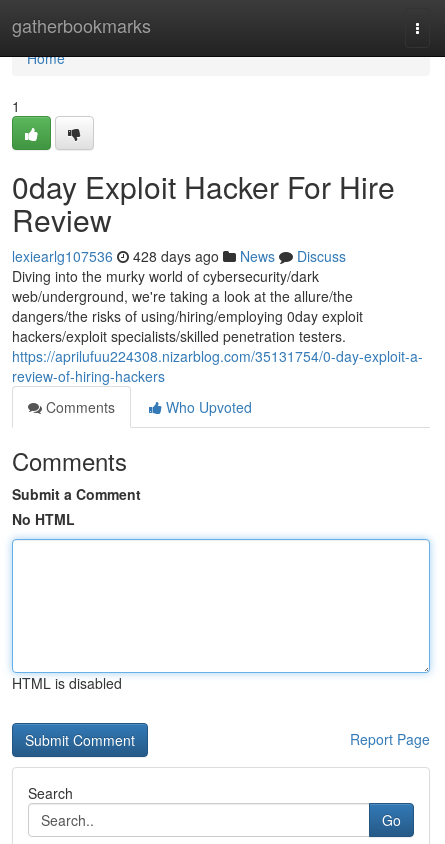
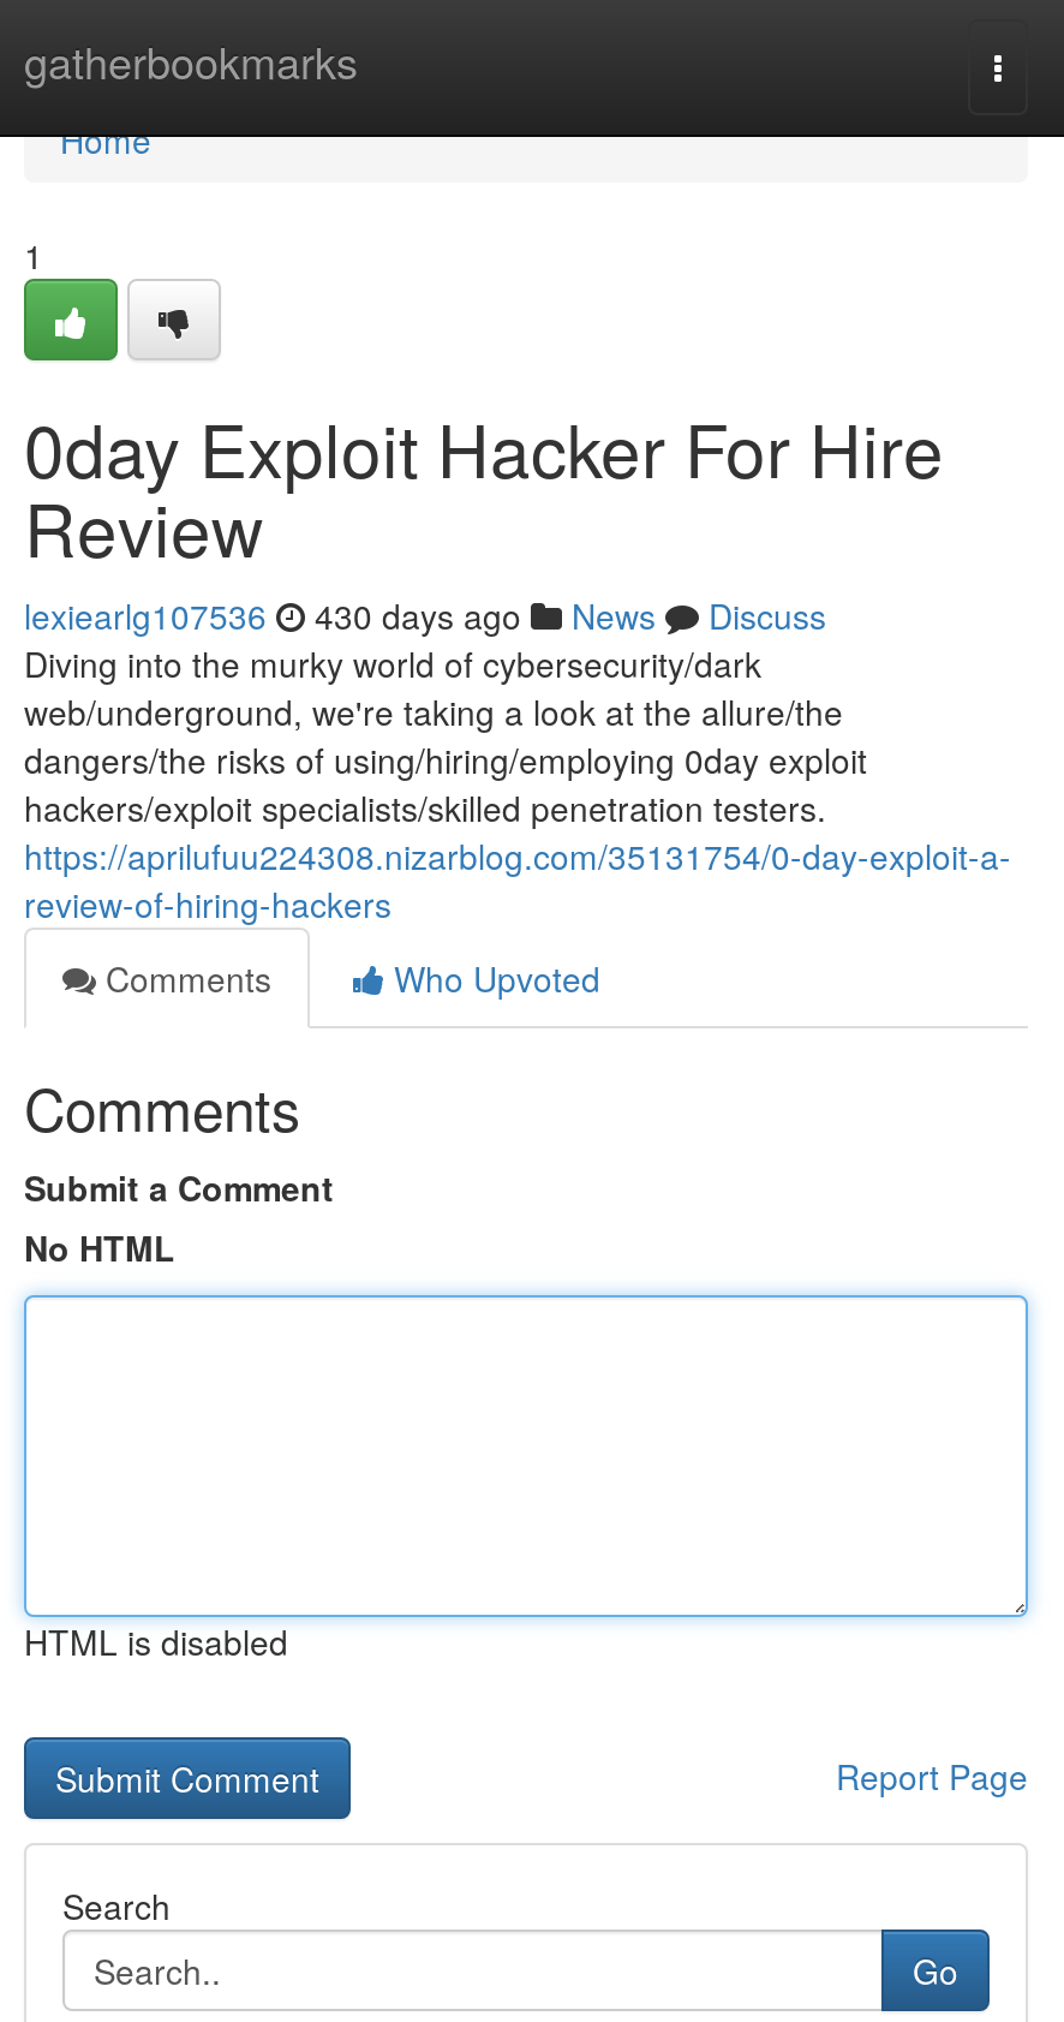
[12,246,346,266] lexiearlg107536 428 days ago News Discuss -> [24,591,826,639] lexiearlg107536 430 days ago News Discuss

